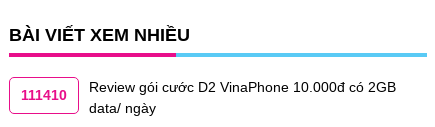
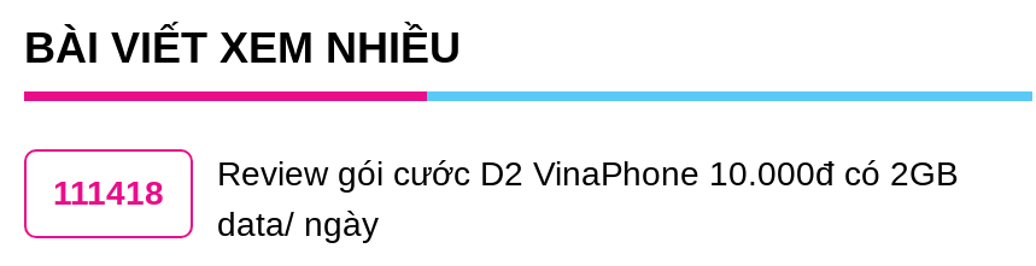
[21,79,396,103] 111410 Review gói cước D2 VinaPhone 10.000đ có 2GB -> [53,154,958,212] 111418 Review gói cước D2 VinaPhone 10.000đ có 2GB

